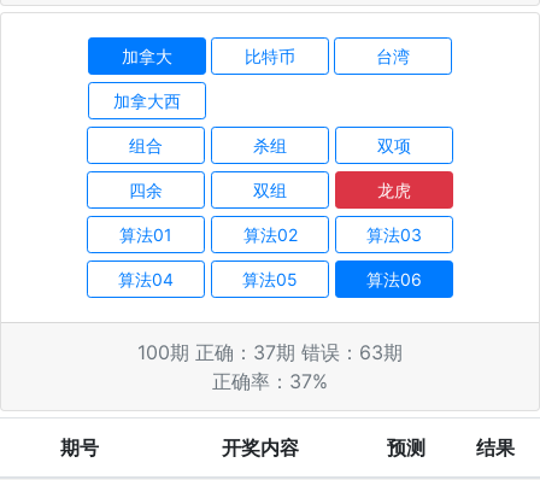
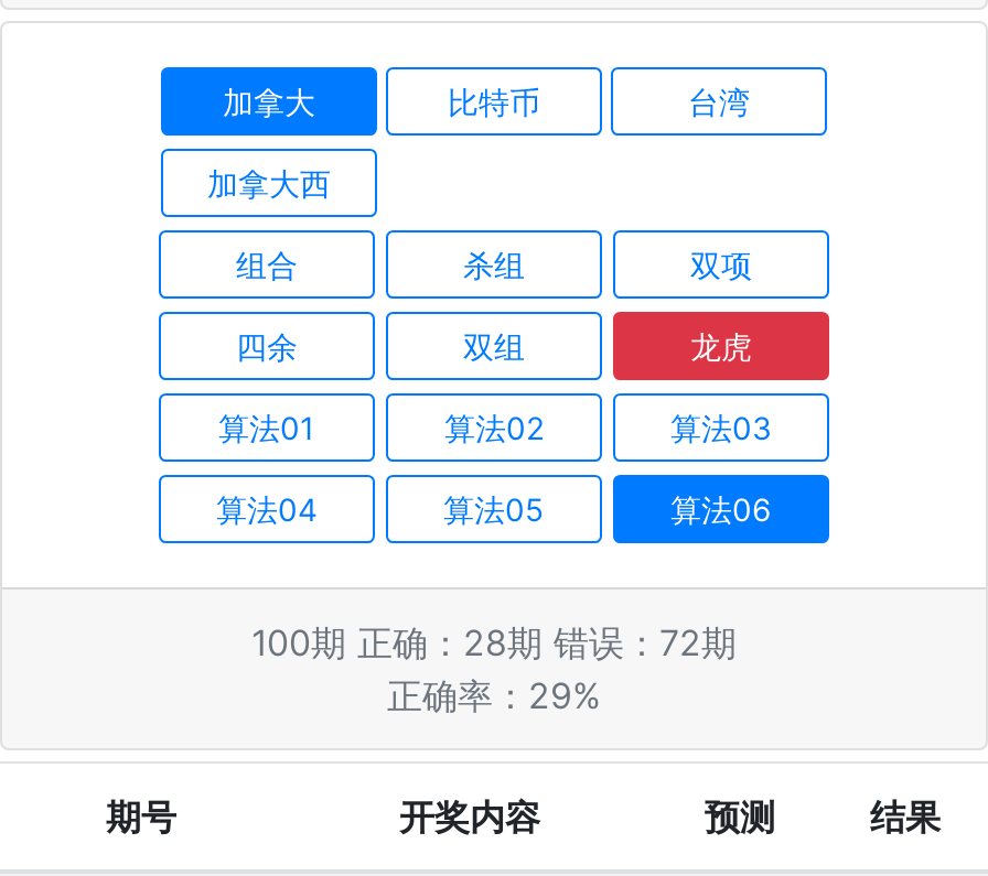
[137,339,403,364] 100期 正确：37期 错误：63期 -> [251,620,737,664] 100期 正确：28期 错误：72期
[212,368,328,393] 正确率：37% -> [387,673,601,717] 正确率：29%

